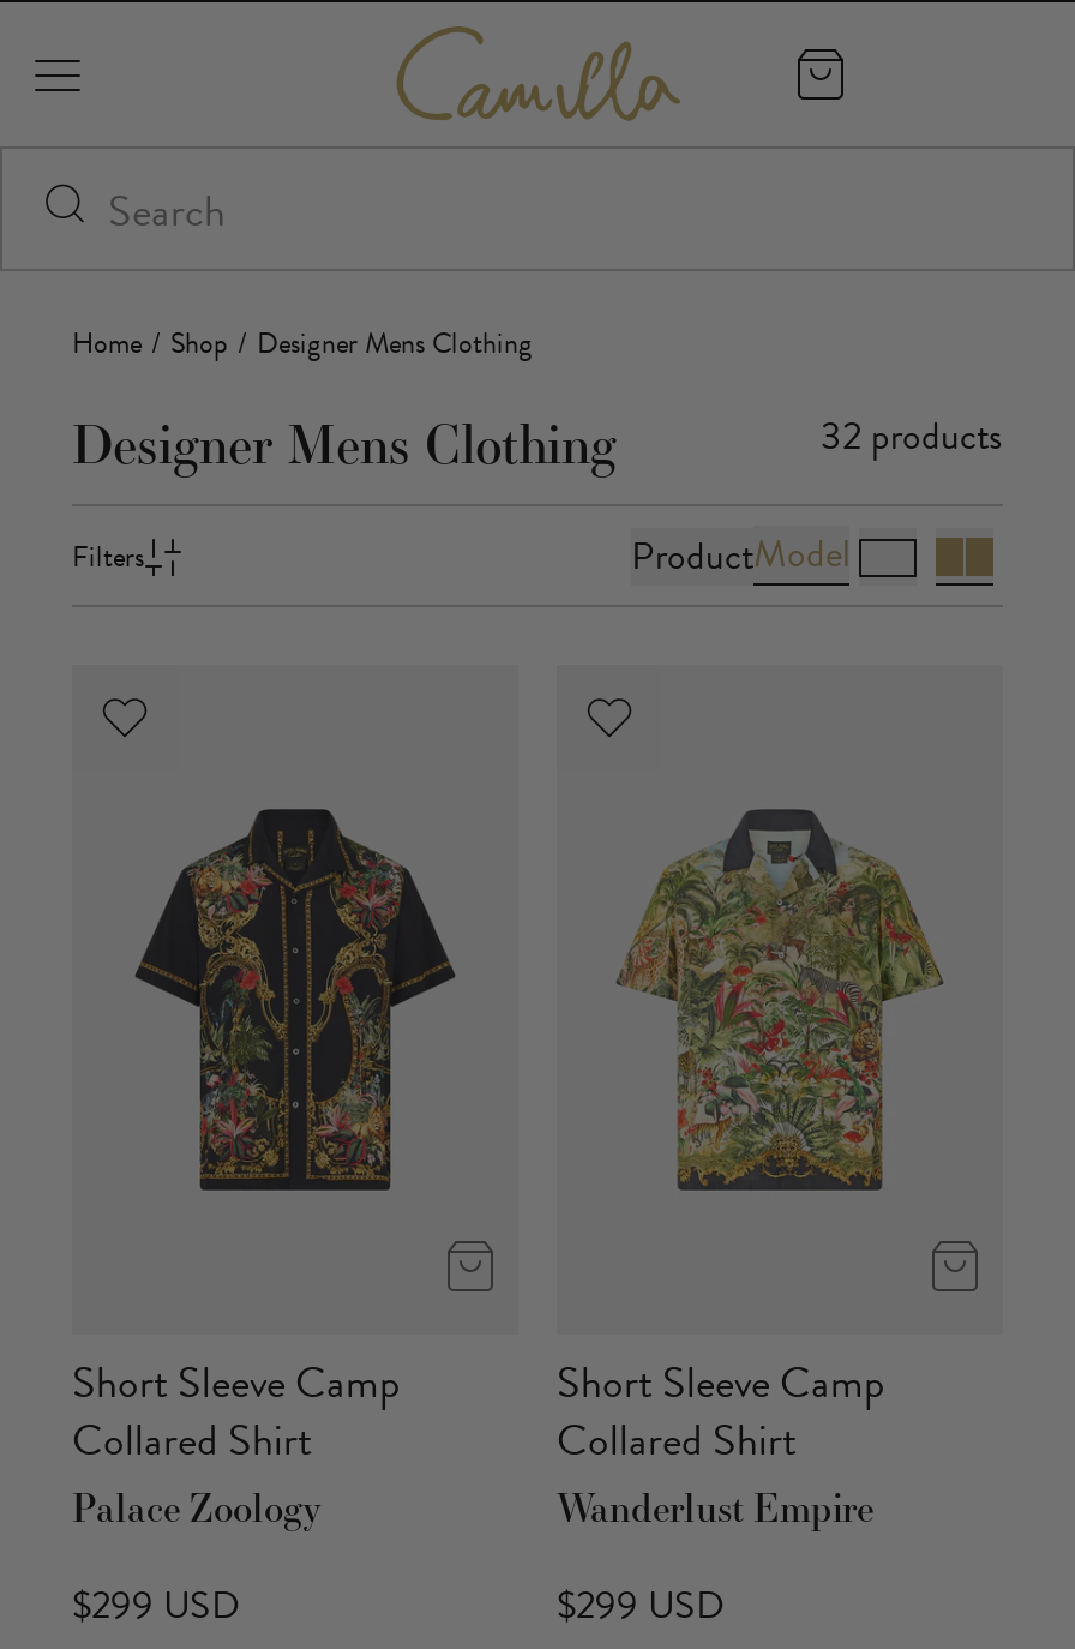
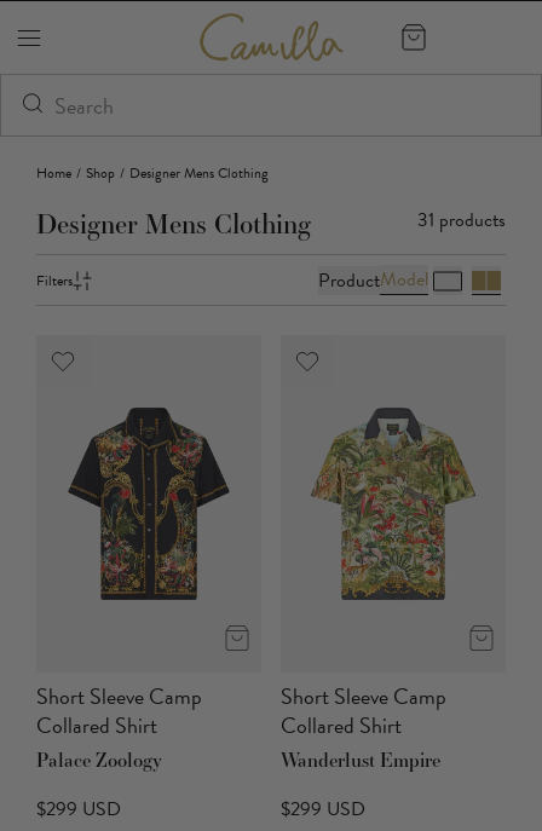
[821,407,1003,464] 32 products -> [417,205,506,234] 31 products

